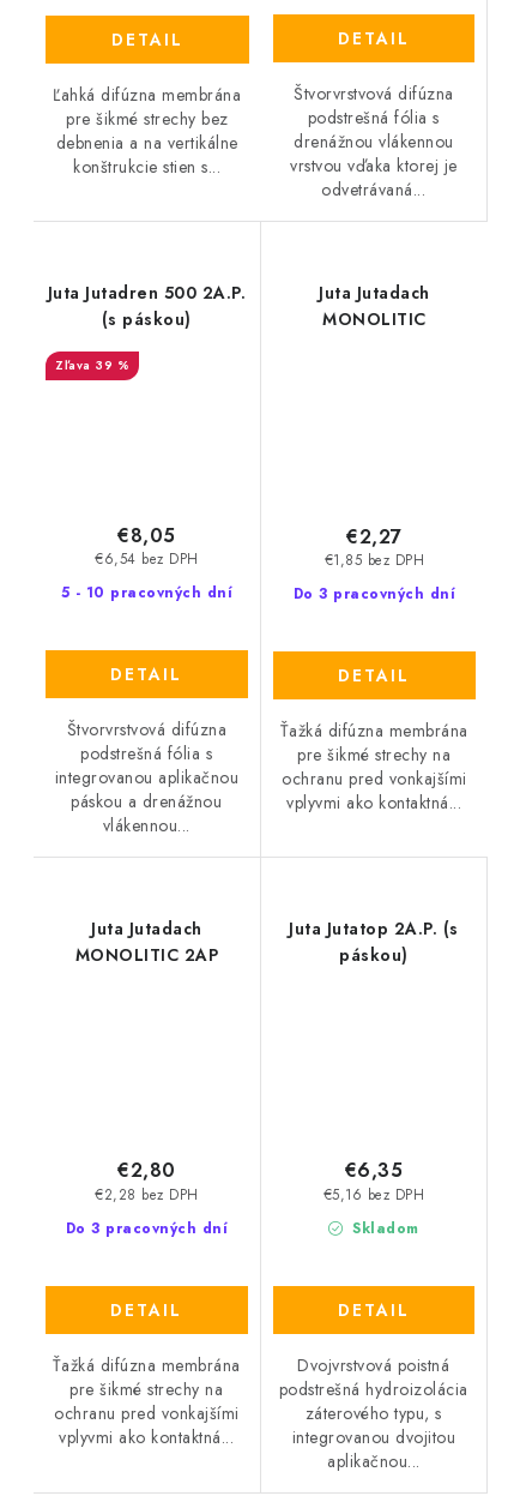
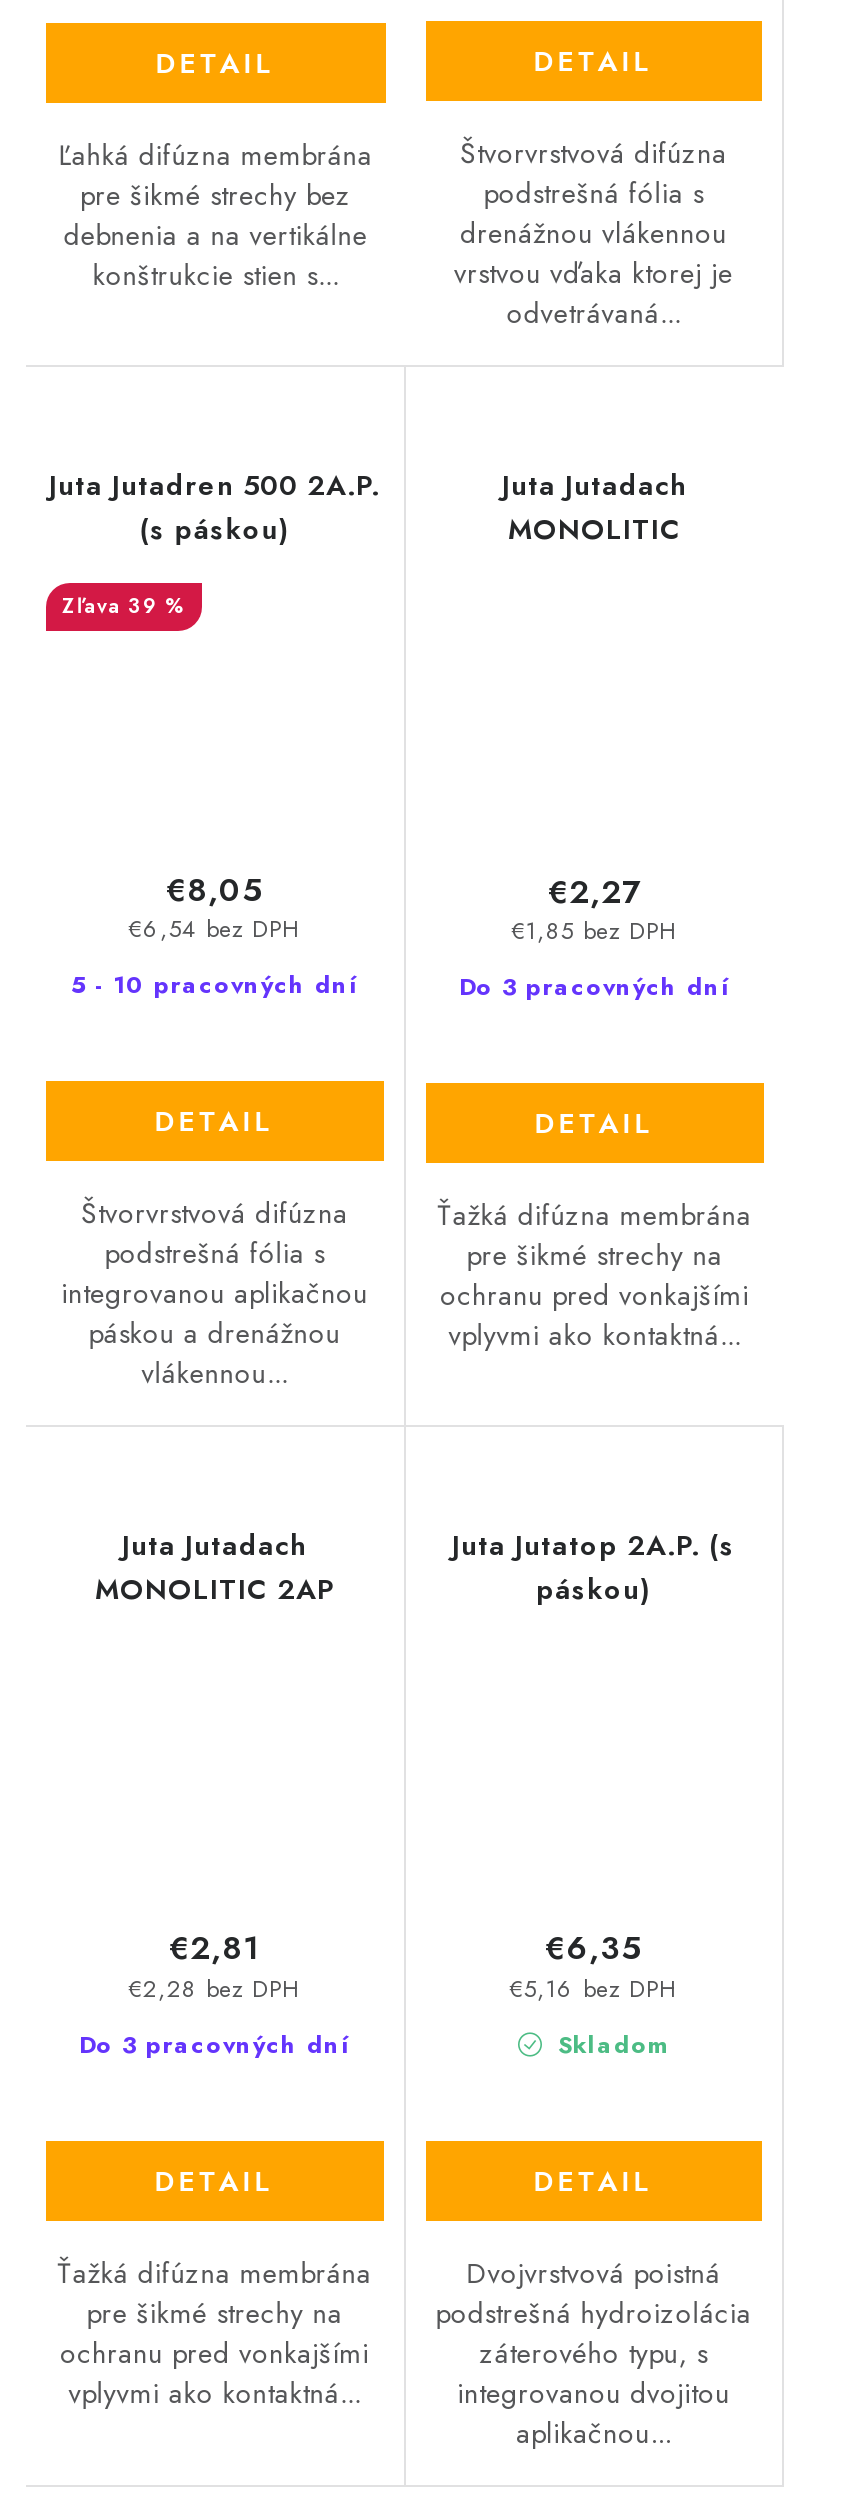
[117,1157,176,1185] €2,80 -> [169,1926,260,1972] €2,81

